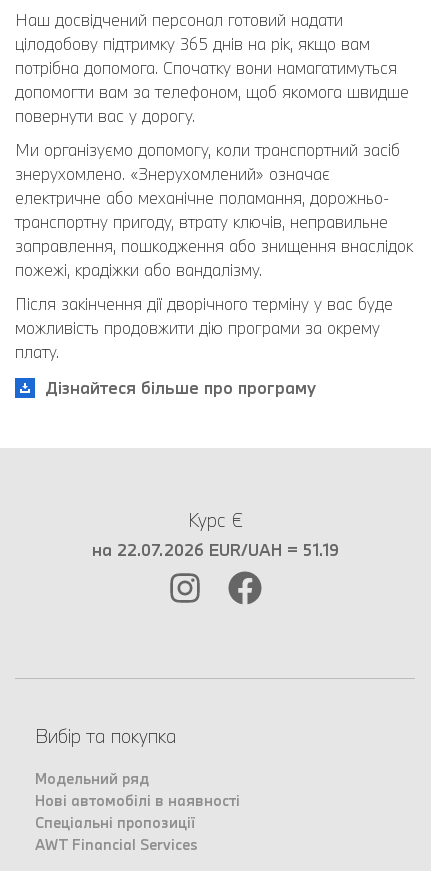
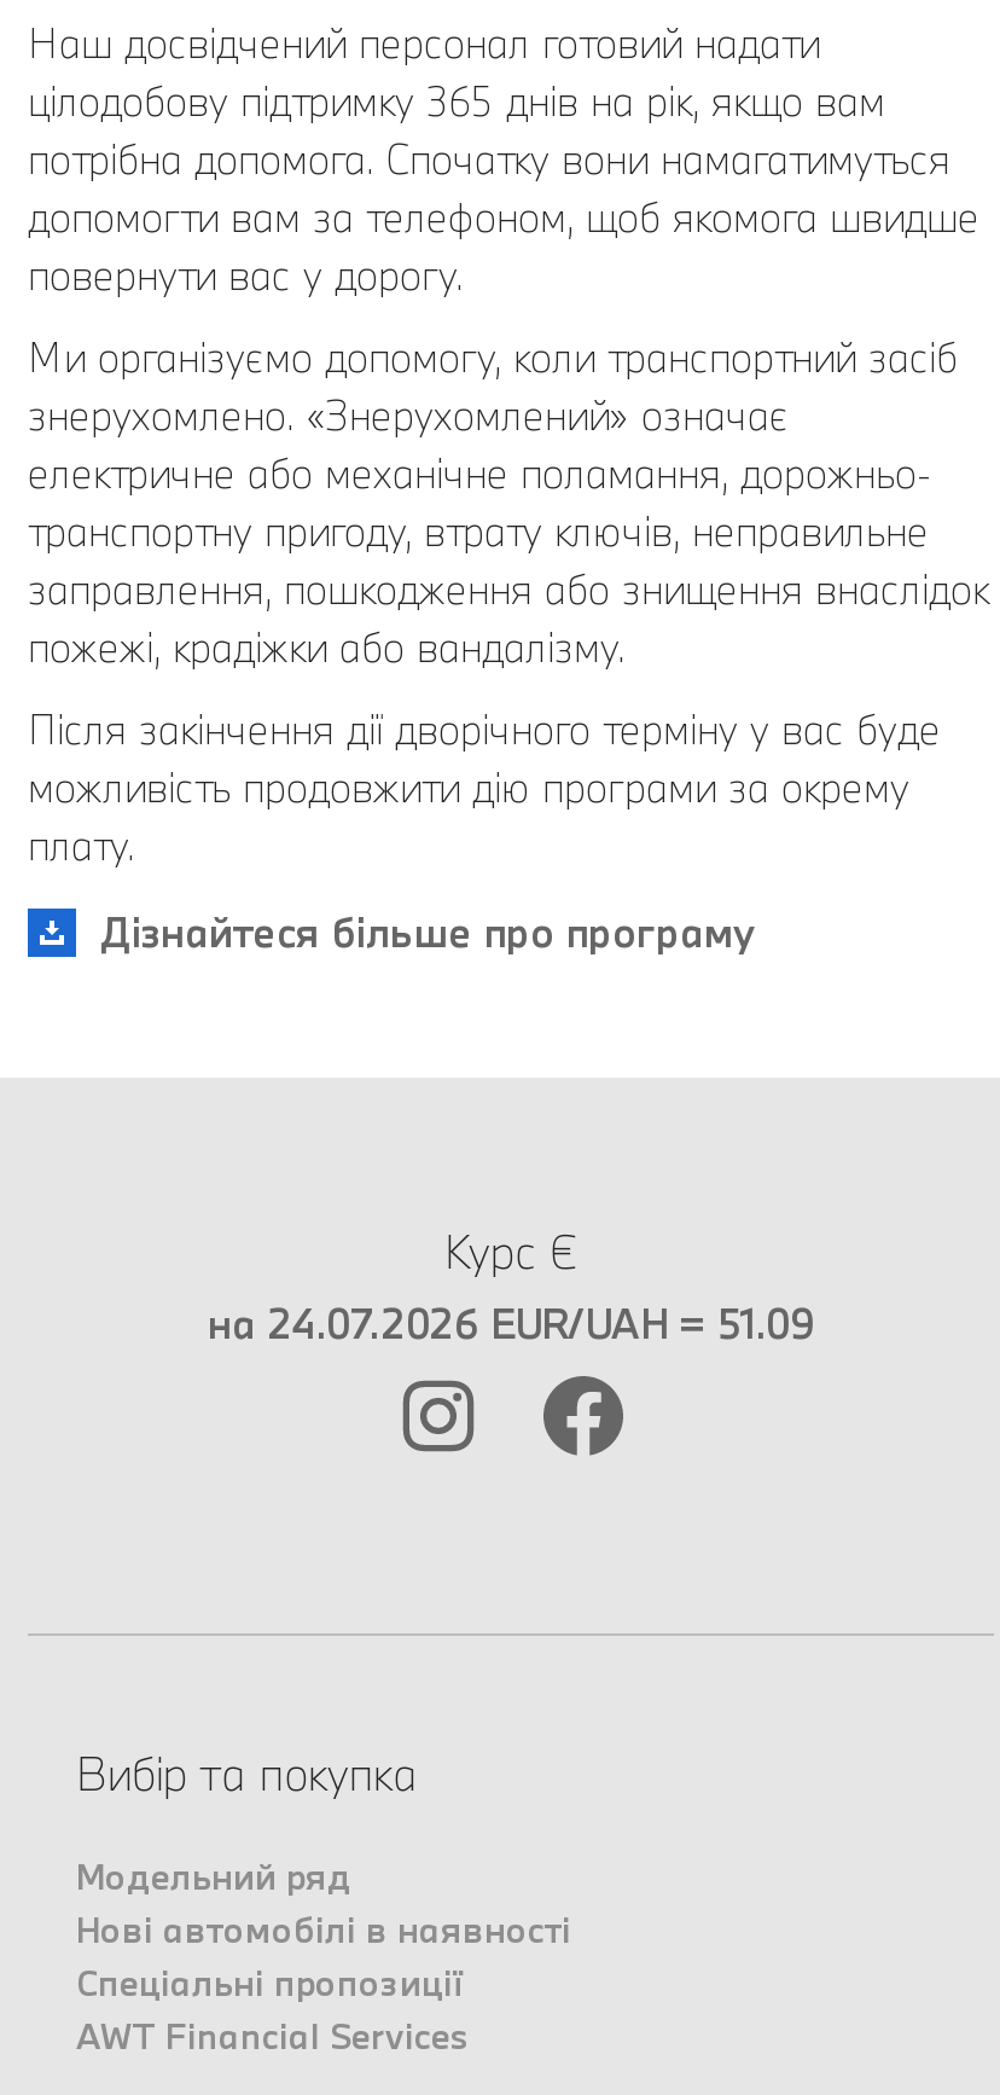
[91,539,338,560] на 22.07.2026 EUR/UAH = 51.19 -> [208,1298,814,1348] на 24.07.2026 EUR/UAH = 51.09

